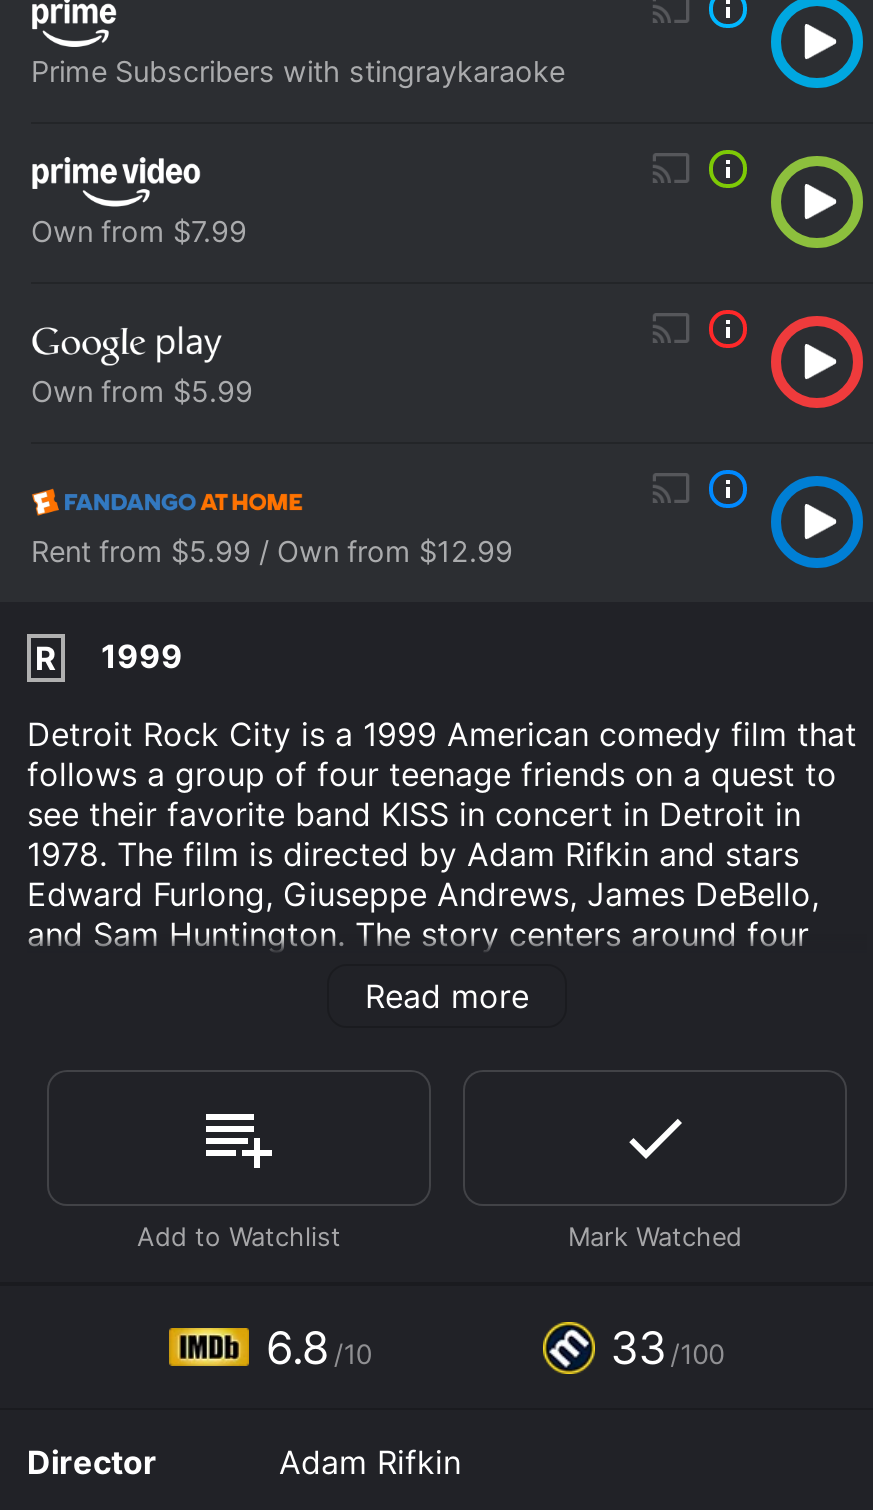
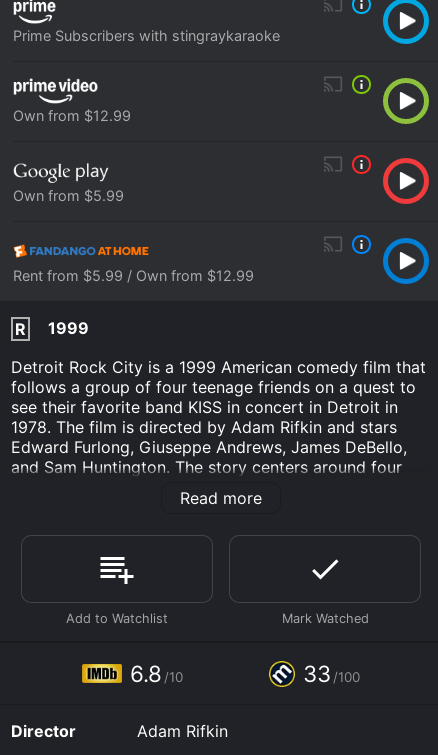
[31,214,247,248] Own from $7.99 -> [13,107,131,124] Own from $12.99

